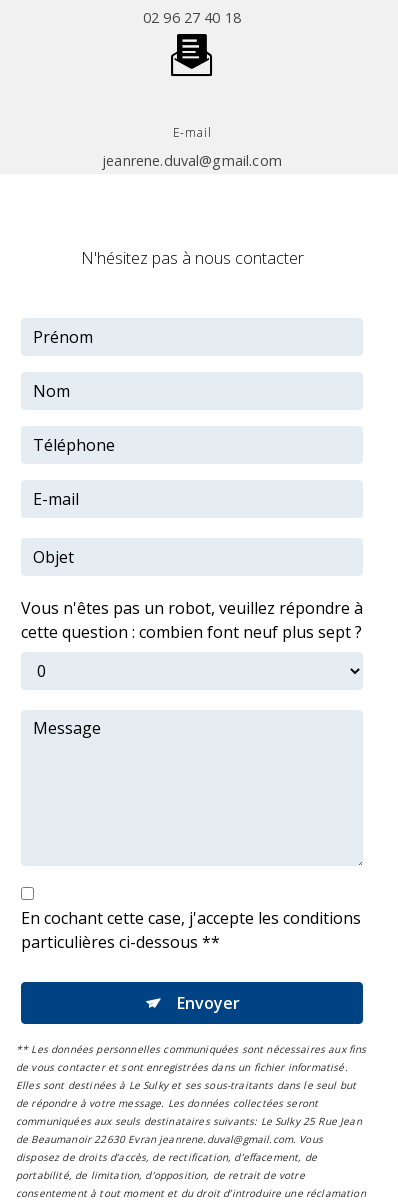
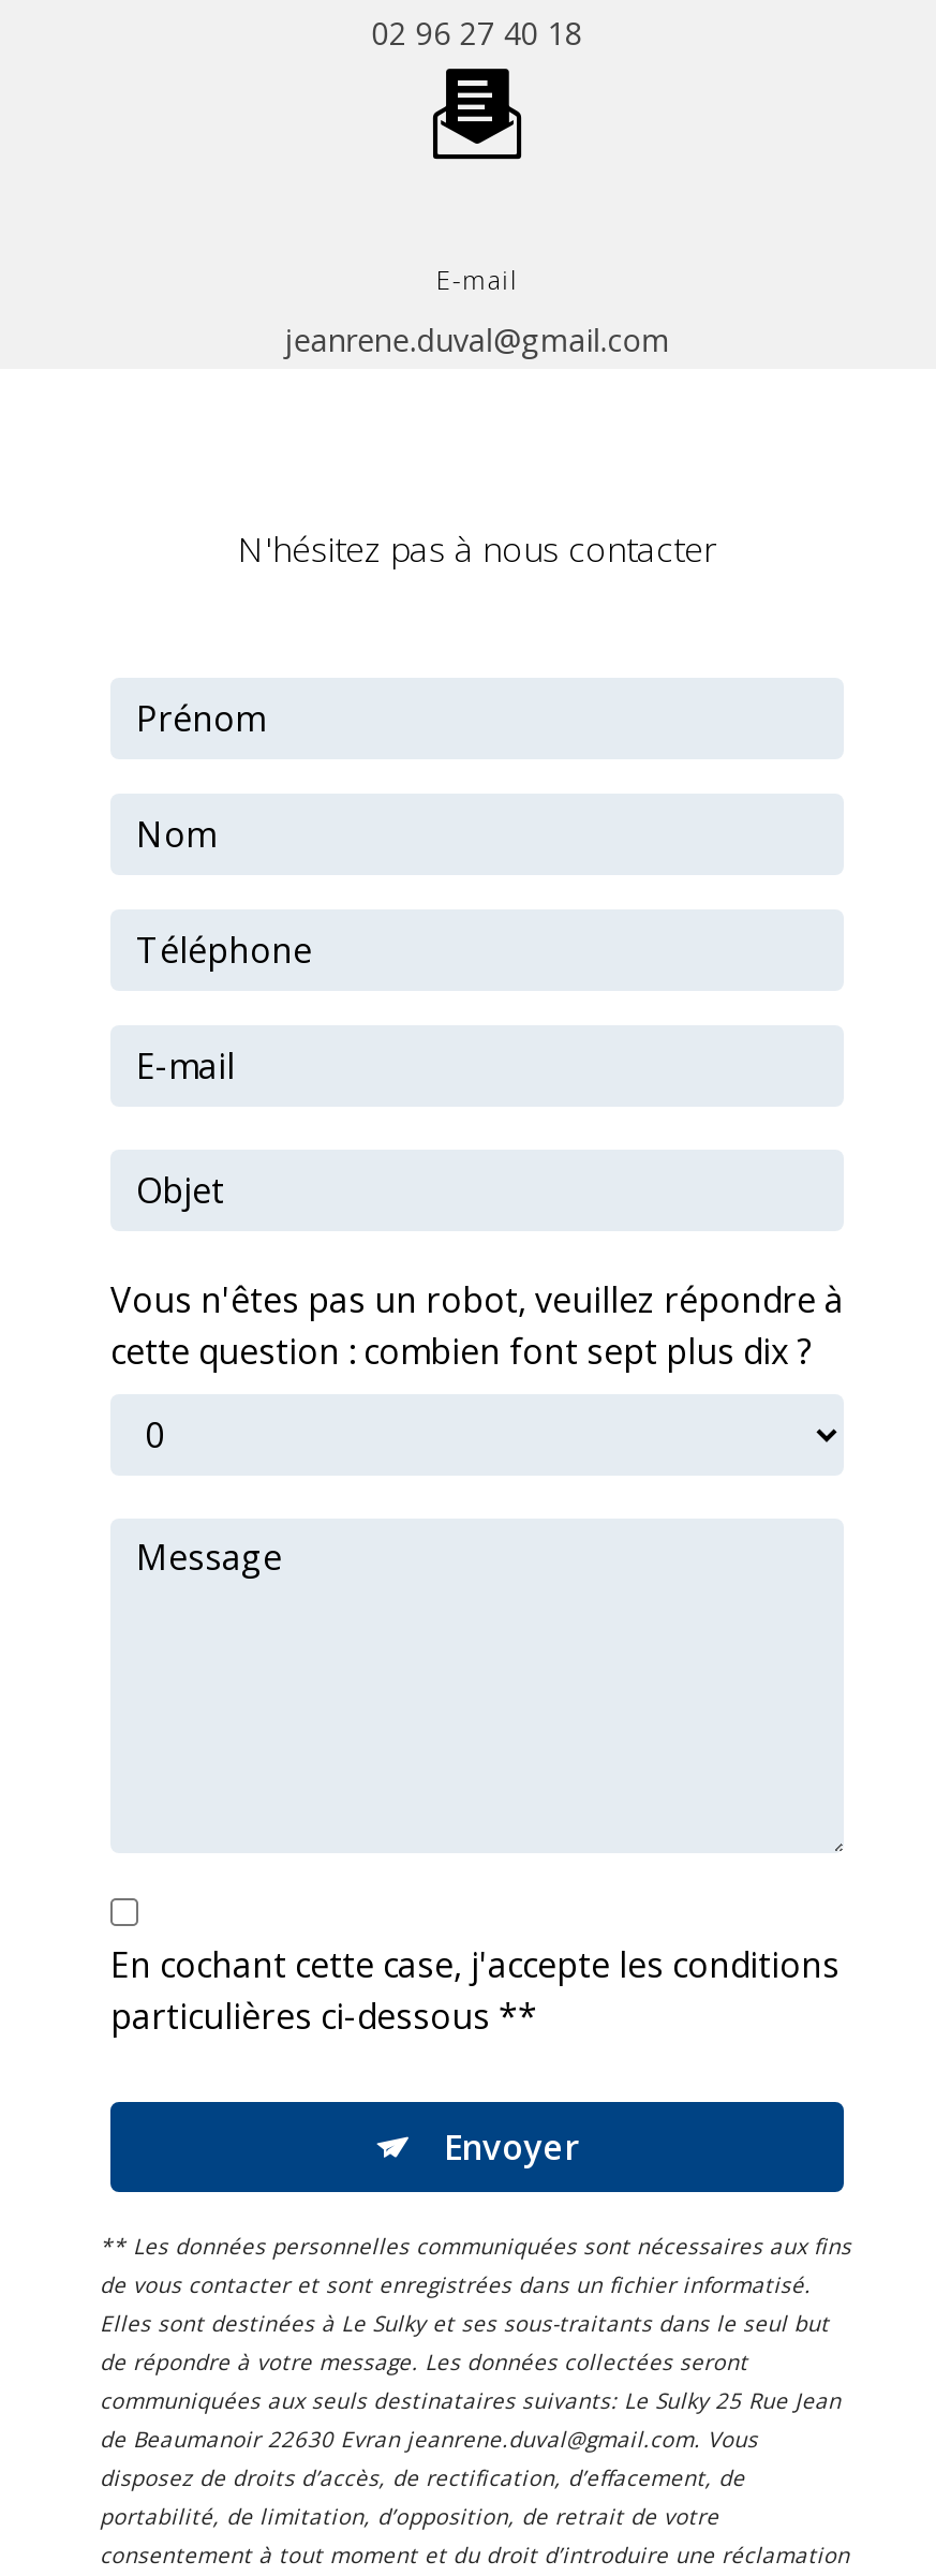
[21,621,362,643] cette question : combien font neuf plus sept ? -> [110,1328,812,1375] cette question : combien font sept plus dix ?

